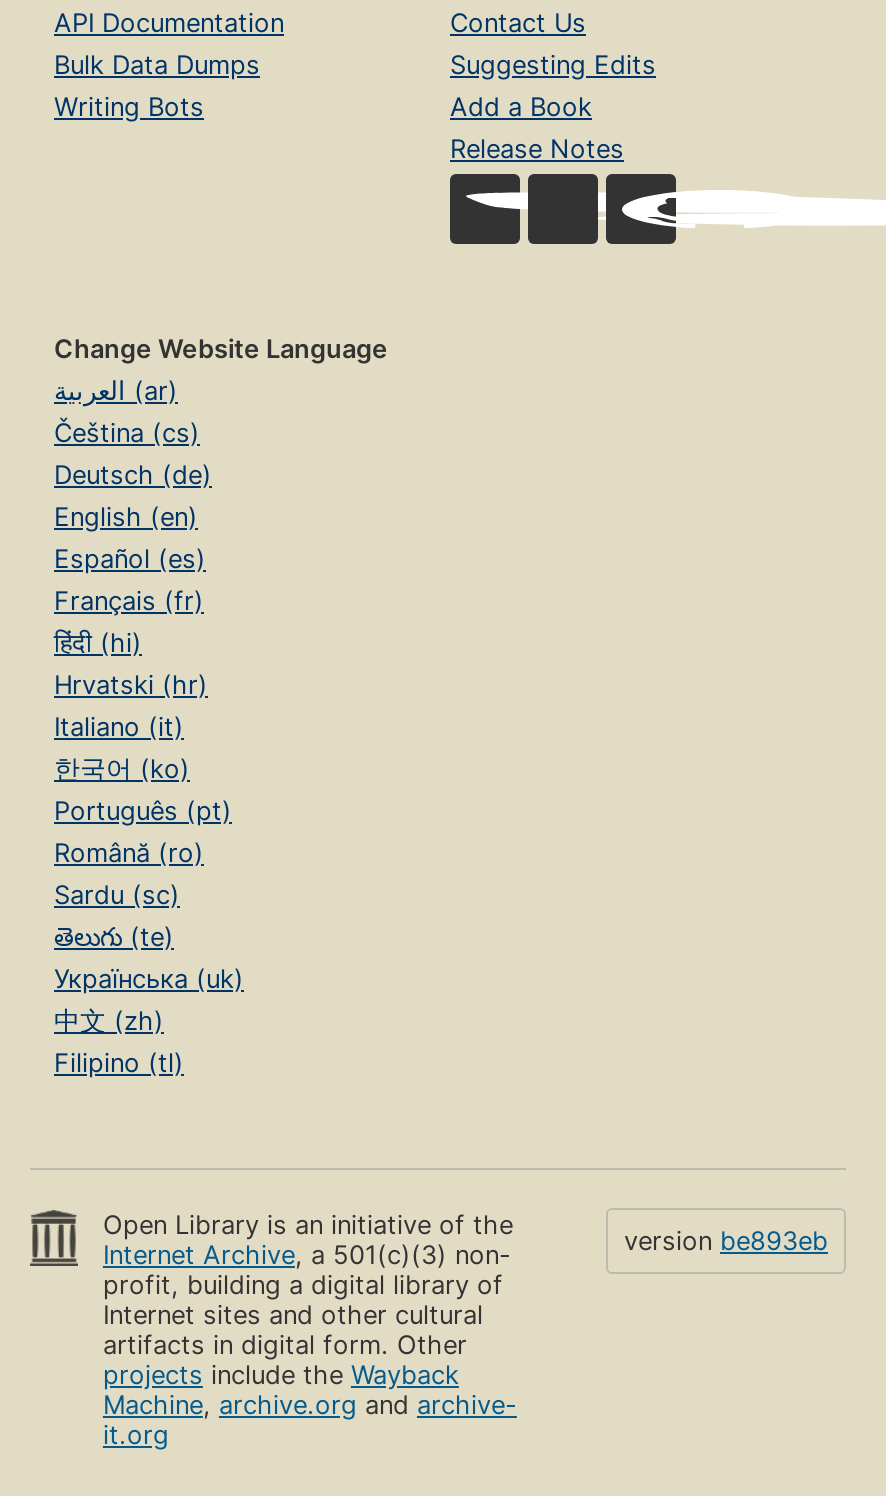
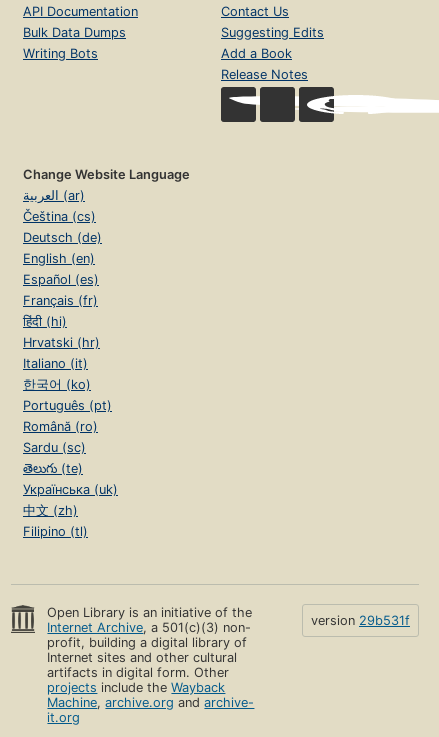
[624,1226,828,1256] version be893eb -> [311,613,410,628] version 29b531f

